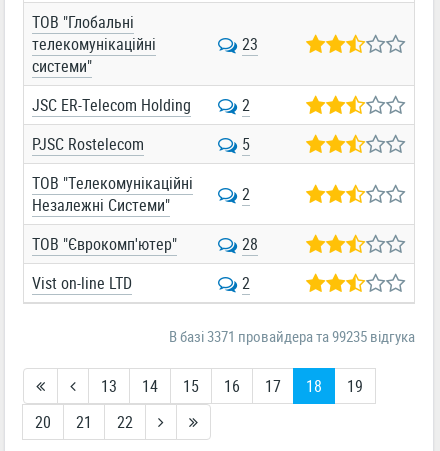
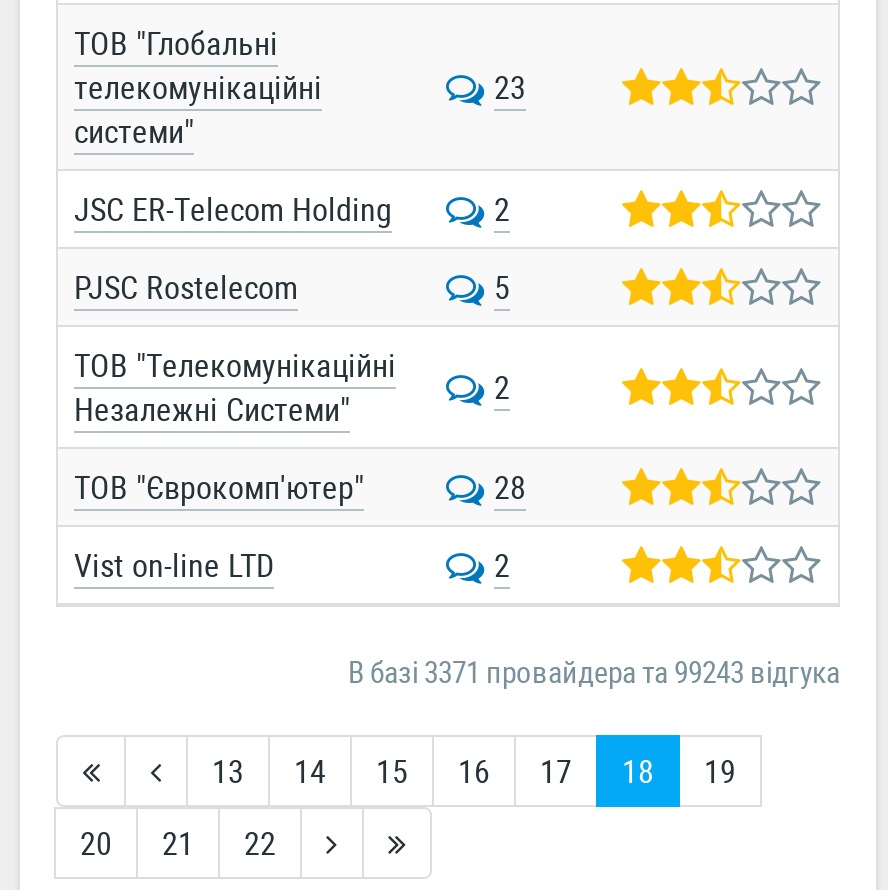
[169,326,415,346] В базі 3371 провайдера та 99235 відгука -> [348,652,840,692] В базі 3371 провайдера та 99243 відгука

